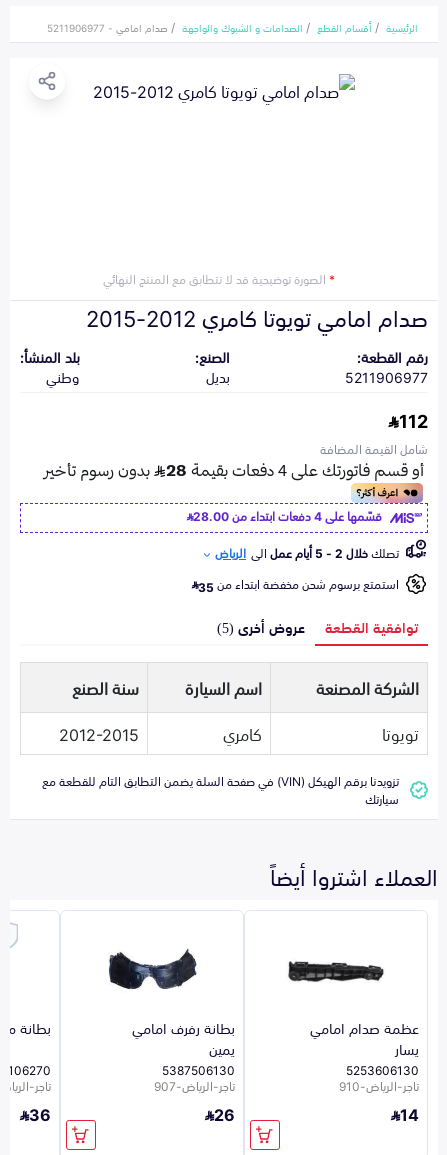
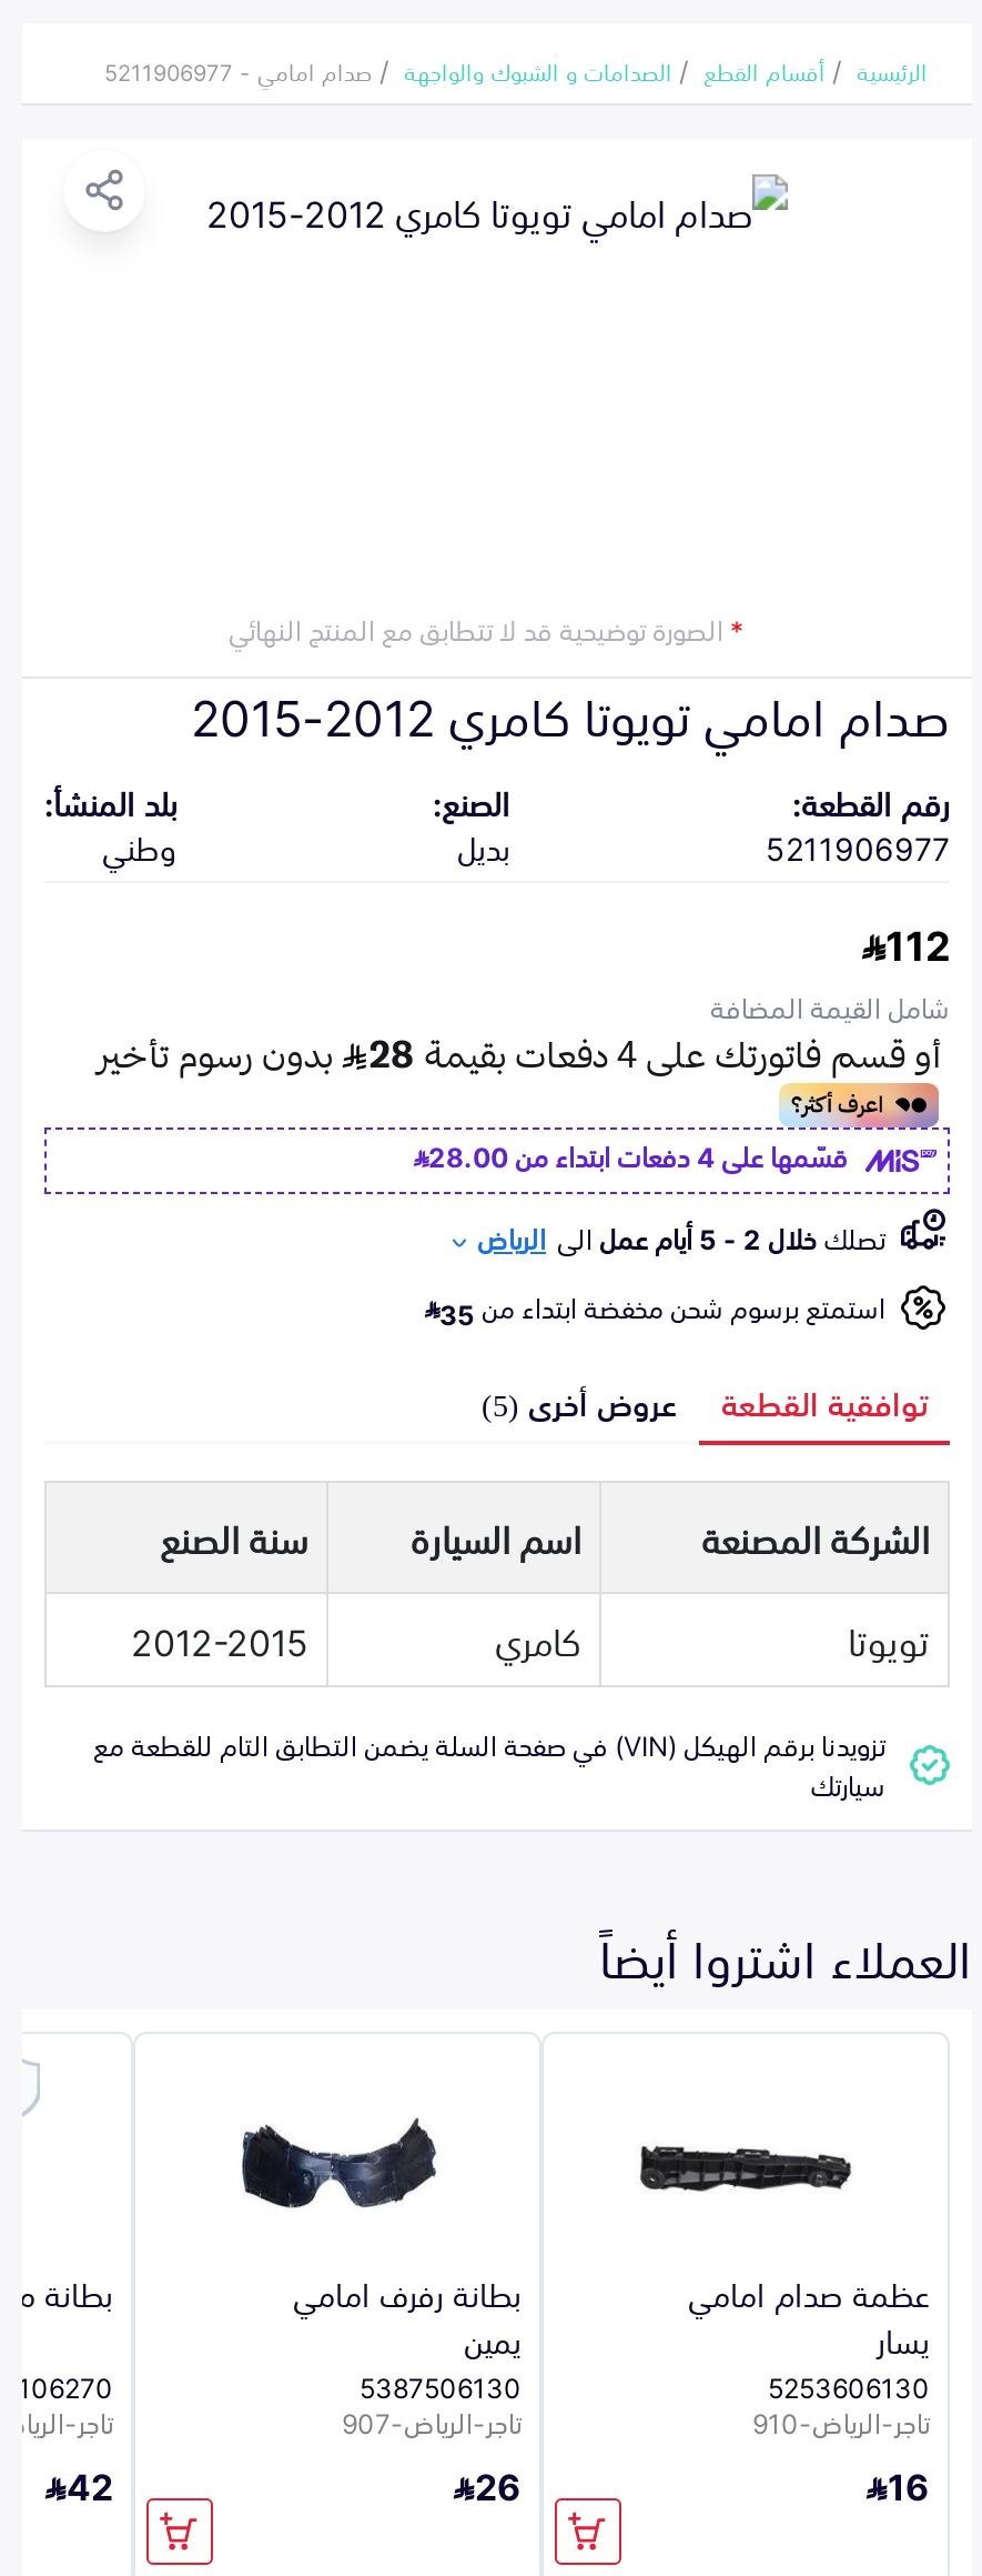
[29,1097,51,1129] 36 -> [67,2447,113,2518] 42
[400,1097,419,1129] 14 -> [888,2447,930,2518] 16

